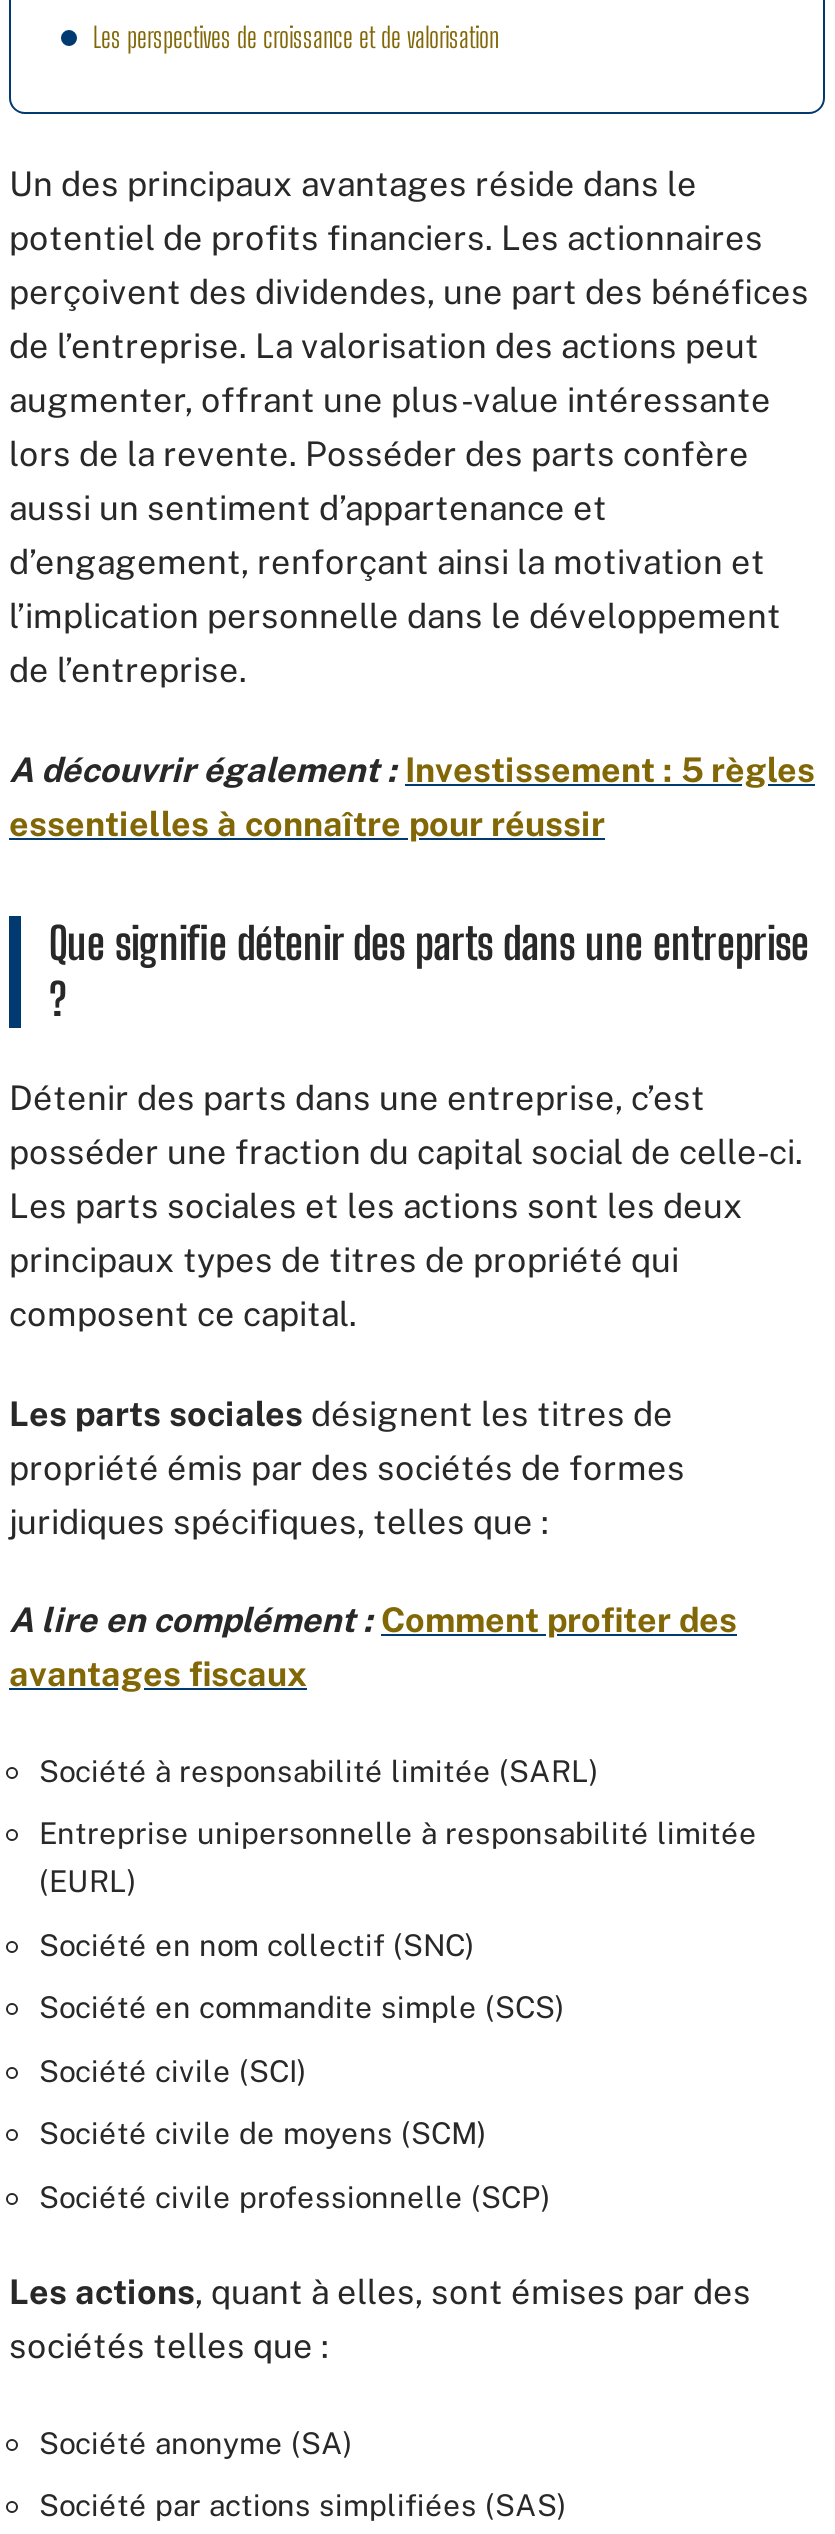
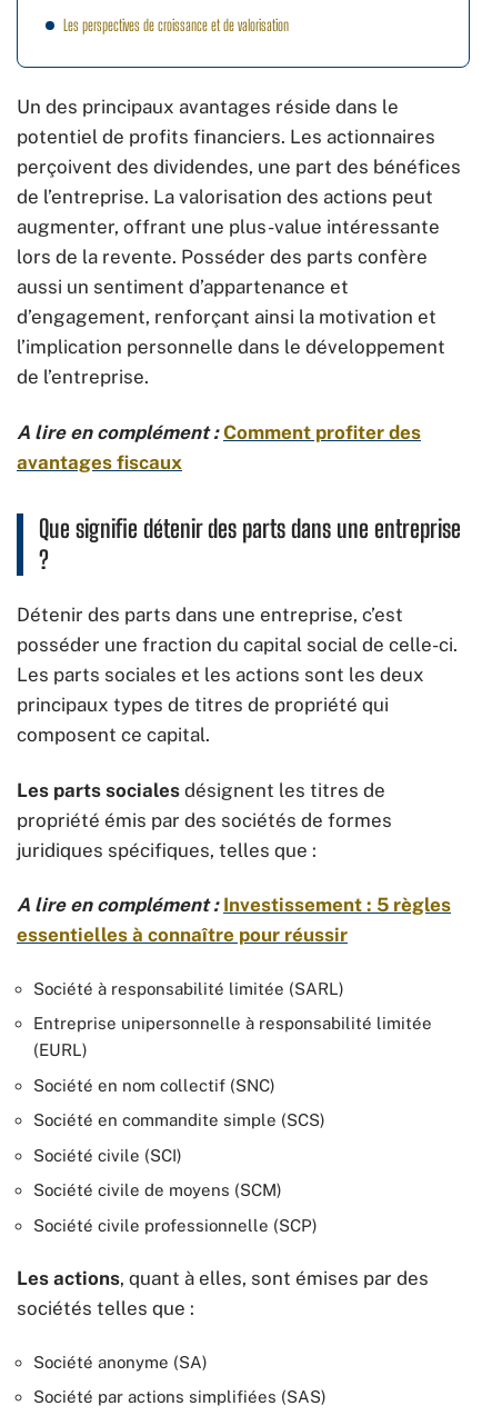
[9,749,815,789] A découvrir également : Investissement : 5 règles -> none
moved [9,803,605,843] -> [17,924,348,946]: essentielles à connaître pour réussir
none -> [17,894,451,916] A lire en complément : Investissement : 5 règles
moved [9,1600,737,1694] -> [17,421,421,473]: A lire en complément : Comment profiter des | avantages fiscaux

